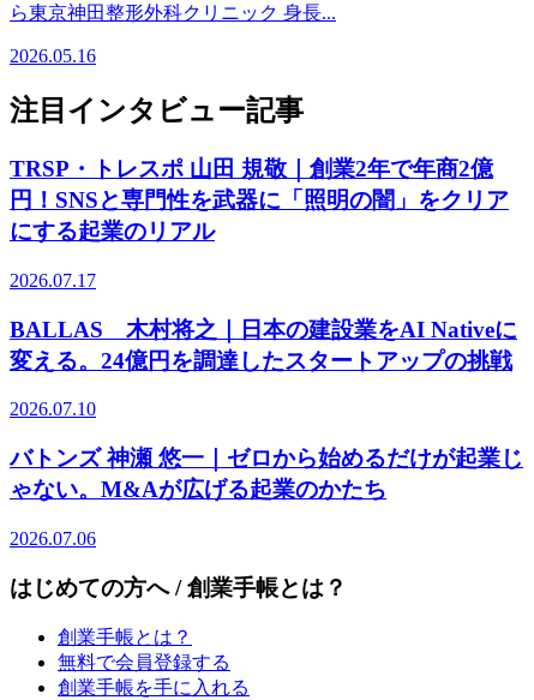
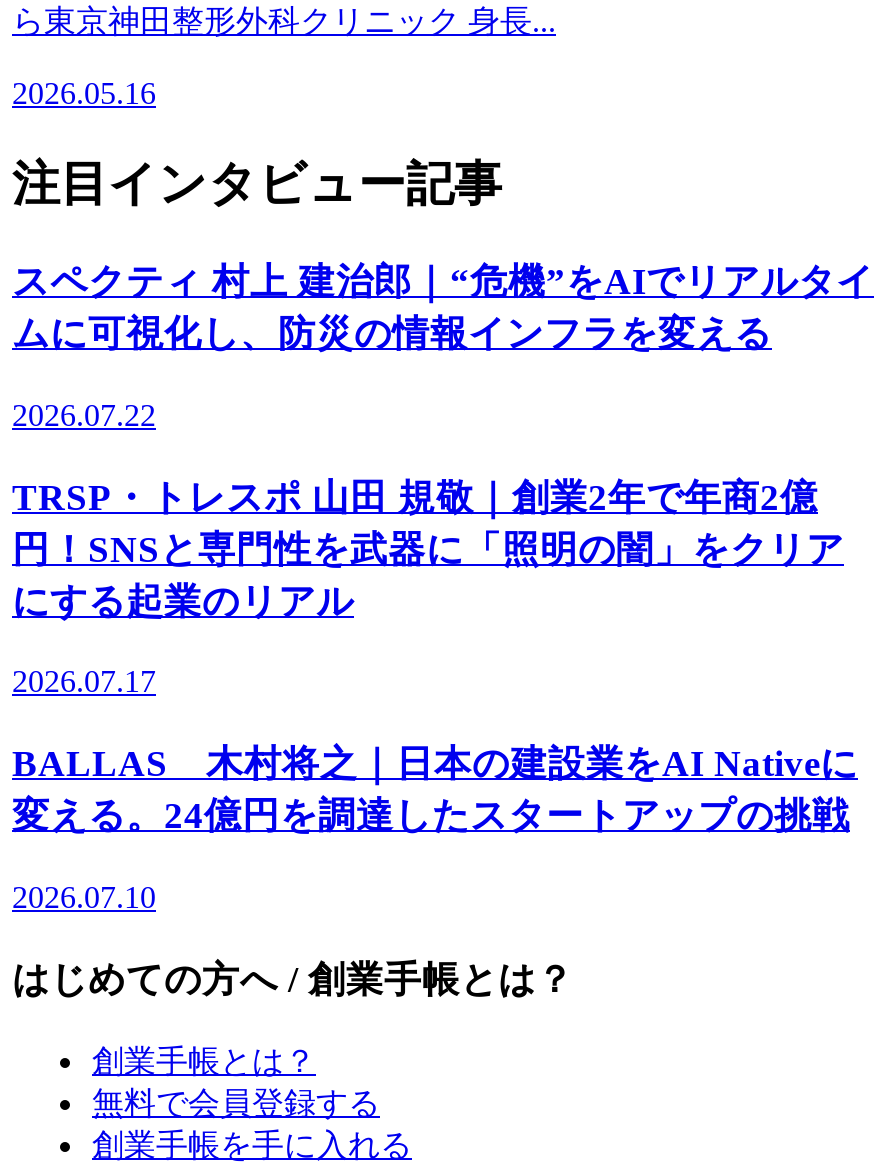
none -> [12,260,874,432] スペクティ 村上 建治郎｜“危機”をAIでリアルタイ | ムに可視化し、防災の情報インフラを変える | 2026.07.22
moved [10,156,517,420] -> [12,475,858,914]: TRSP・トレスポ 山田 規敬｜創業2年で年商2億 | 円！SNSと専門性を武器に「照明の闇」をクリア | にする起業のリアル | 2026.07.17 | BALLAS 木村将之｜日本の建設業をAI Nativeに | 変える。24億円を調達したスタートアップの挑戦 | 2026.07.10
[10,446,523,548] バトンズ 神瀬 悠一｜ゼロから始めるだけが起業じ | ゃない。M&Aが広げる起業のかたち | 2026.07.06 -> none

